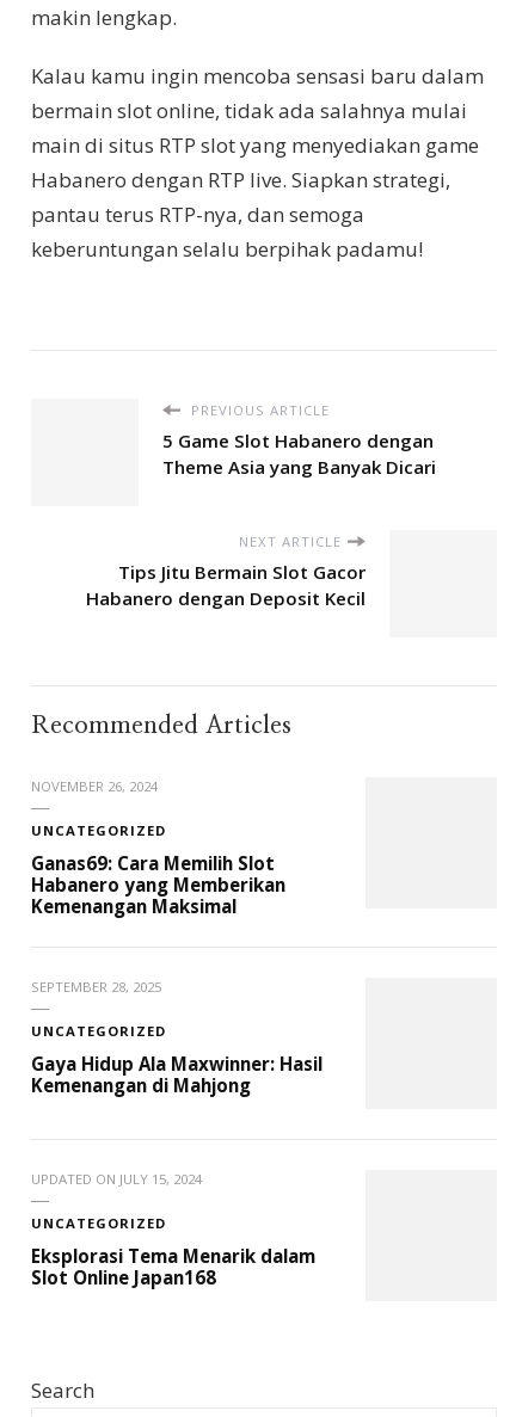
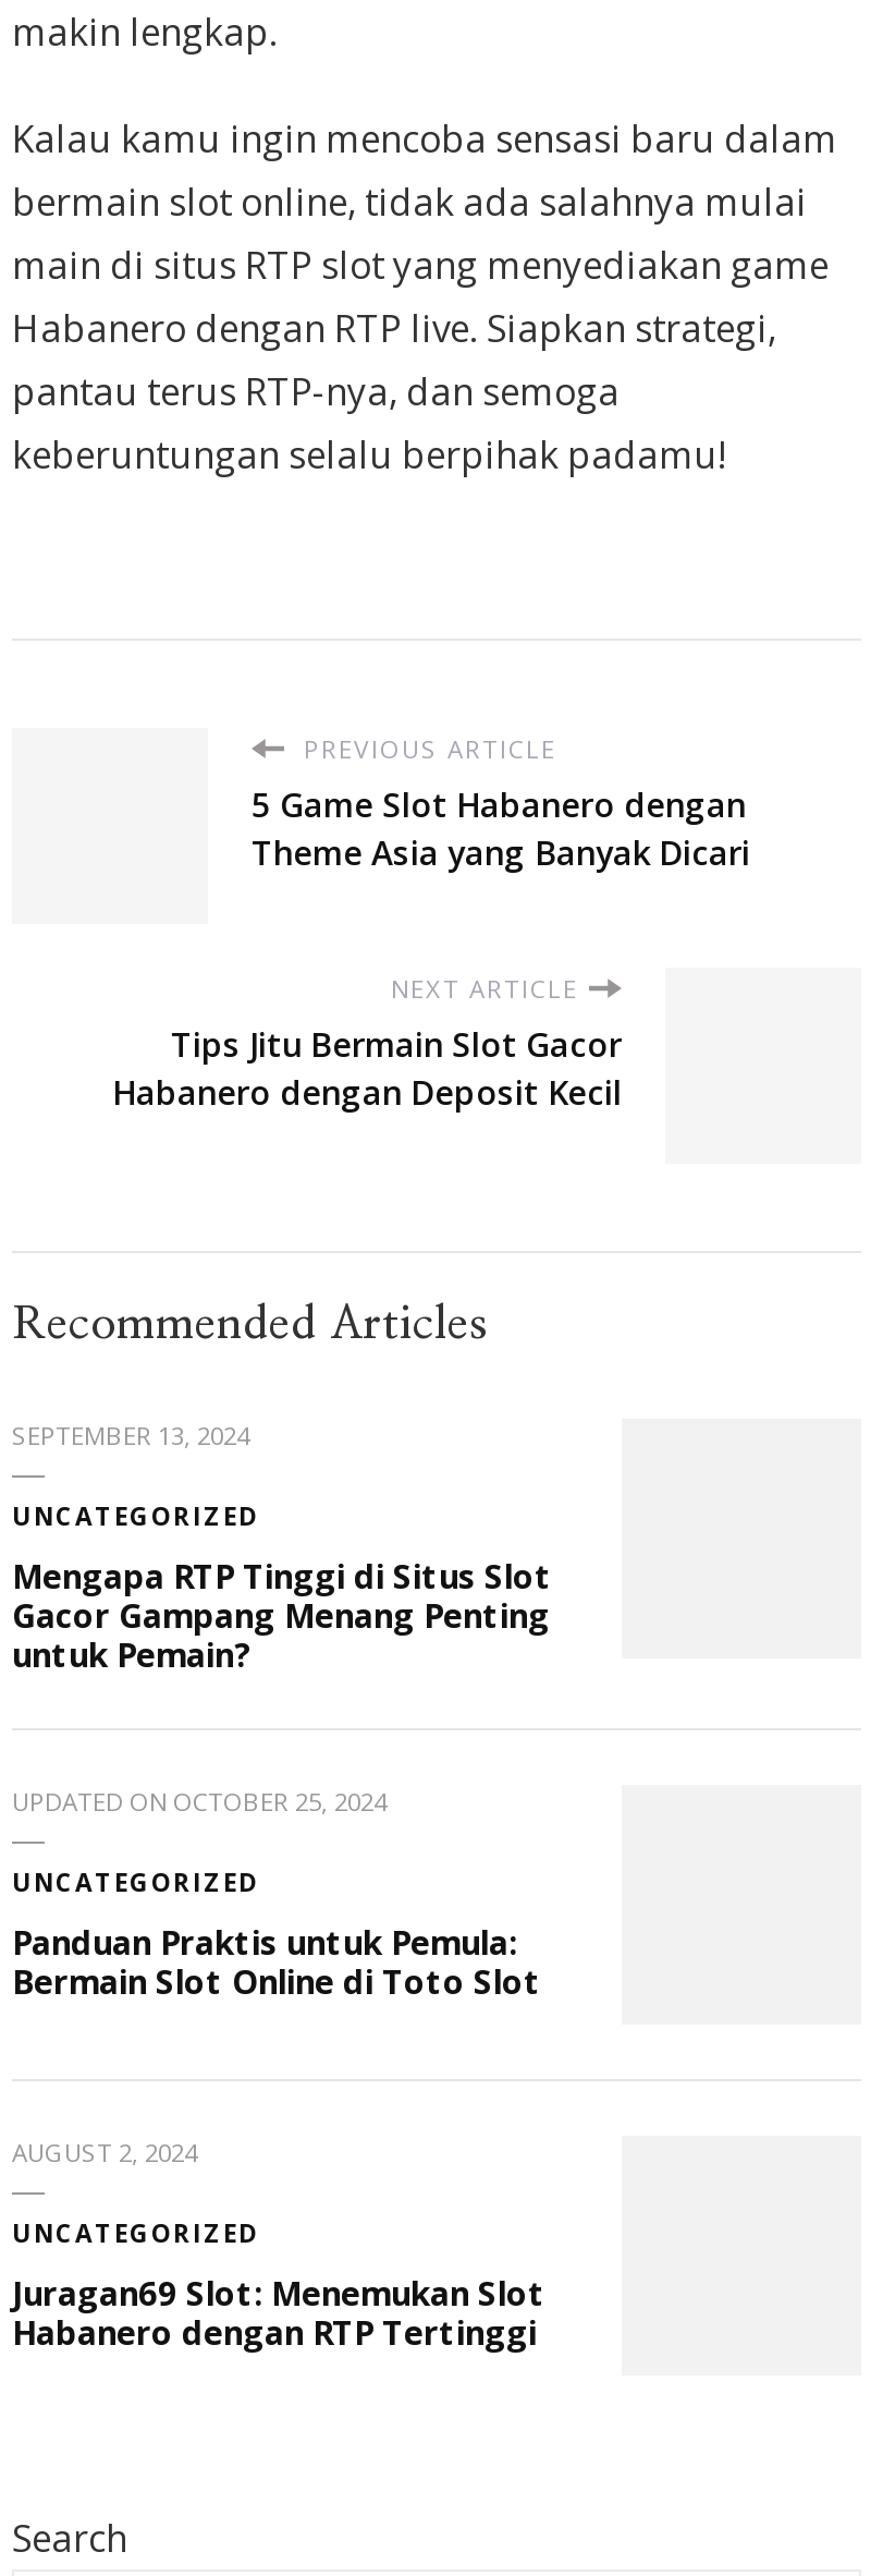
[31,777,158,795] NOVEMBER 26, 2024 -> [12,1419,249,1451] SEPTEMBER 13, 2024
[31,851,285,918] Ganas69: Cara Memilih Slot | Habanero yang Memberikan | Kemenangan Maksimal -> [12,1554,552,1676] Mengapa RTP Tinggi di Situs Slot | Gacor Gampang Menang Penting | untuk Pemain?
[31,978,161,995] SEPTEMBER 28, 2025 -> [12,1785,387,1817] UPDATED ON OCTOBER 25, 2024
[31,1052,322,1097] Gaya Hidup Ala Maxwinner: Hasil | Kemenangan di Mahjong -> [12,1920,541,2003] Panduan Praktis untuk Pemula: | Bermain Slot Online di Toto Slot
[31,1170,202,1188] UPDATED ON JULY 15, 2024 -> [12,2136,197,2168] AUGUST 2, 2024
[31,1244,315,1289] Eksplorasi Tema Menarik dalam | Slot Online Japan168 -> [12,2271,545,2353] Juragan69 Slot: Menemukan Slot | Habanero dengan RTP Tertinggi

